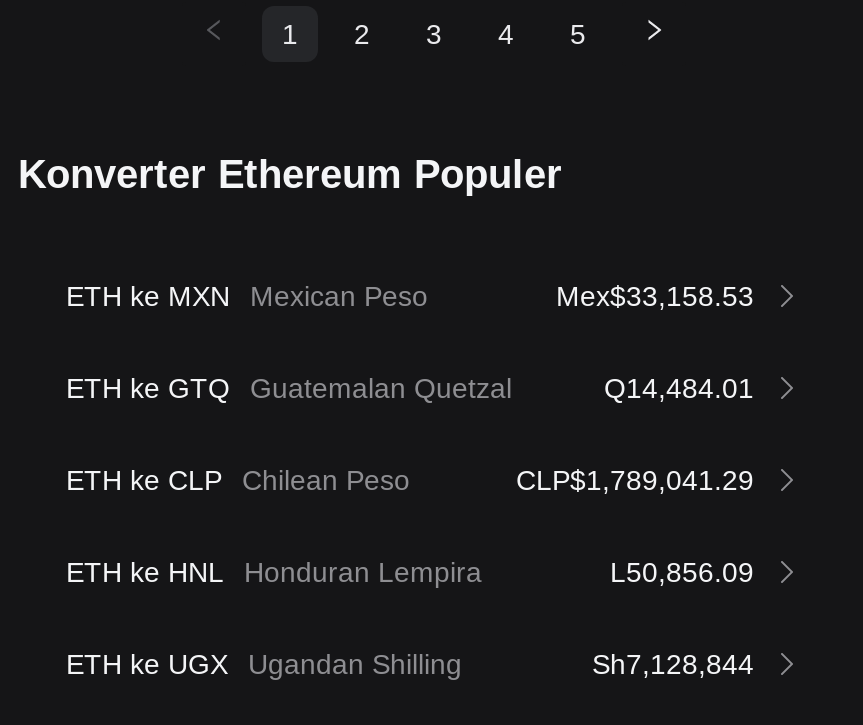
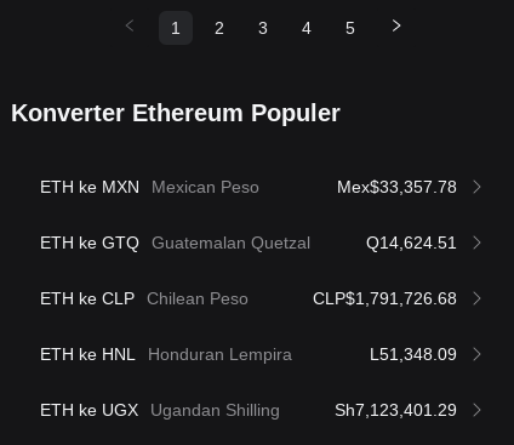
[556,280,754,312] Mex$33,158.53 -> [337,177,457,196] Mex$33,357.78
[604,372,754,404] Q14,484.01 -> [366,233,457,252] Q14,624.51
[516,464,754,496] CLP$1,789,041.29 -> [313,288,457,308] CLP$1,791,726.68
[610,556,754,588] L50,856.09 -> [370,344,457,364] L51,348.09
[592,648,754,680] Sh7,128,844 -> [335,400,457,419] Sh7,123,401.29

